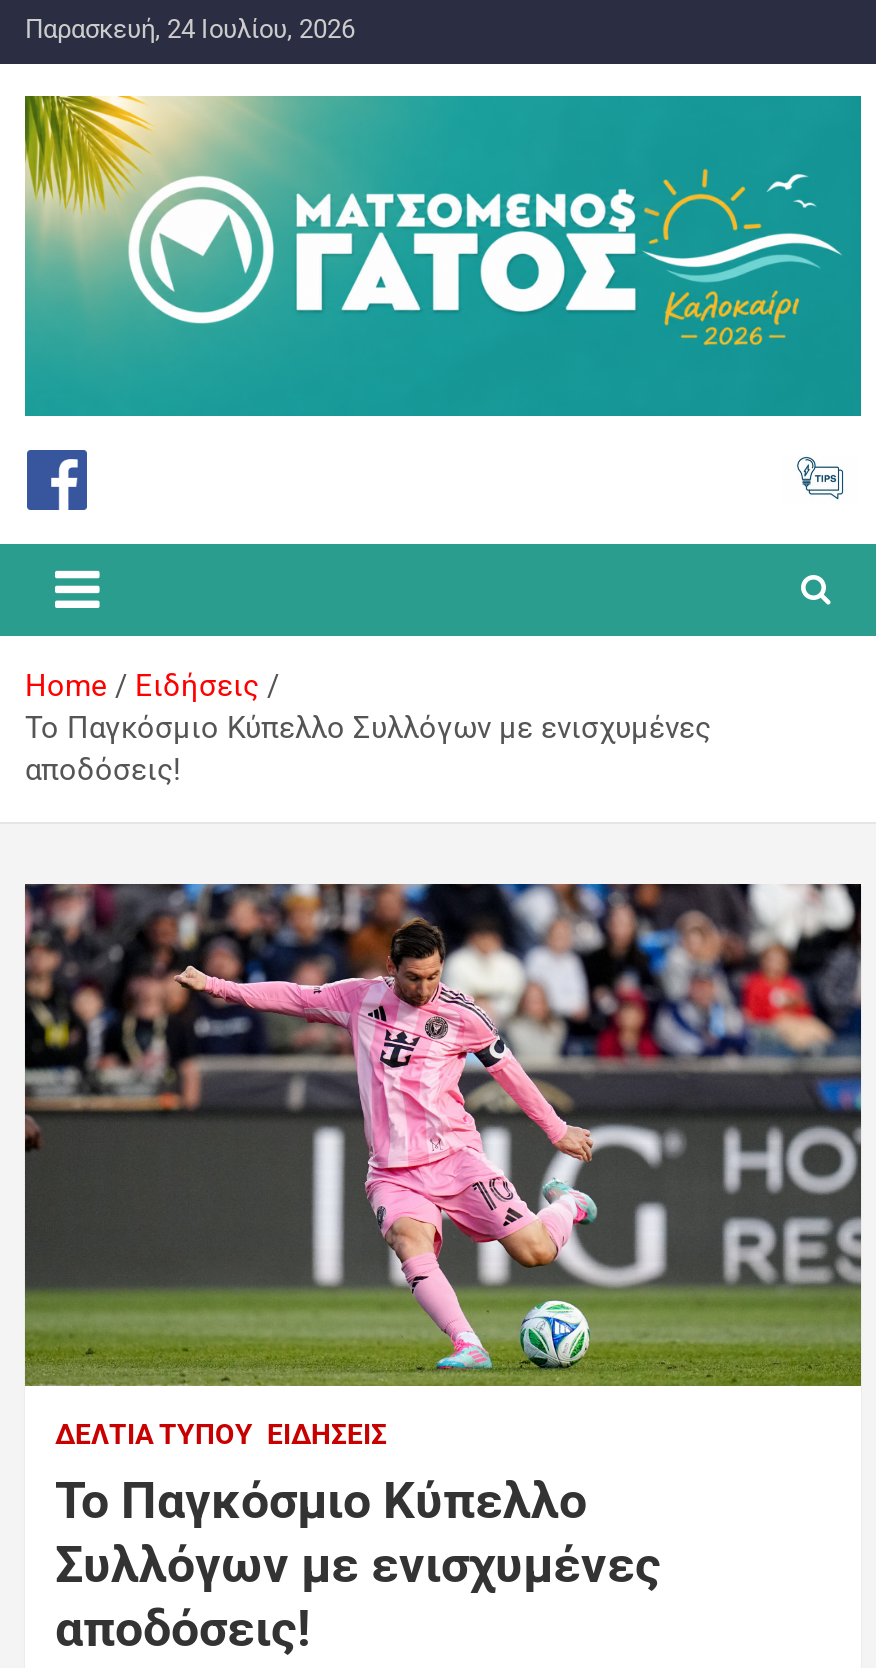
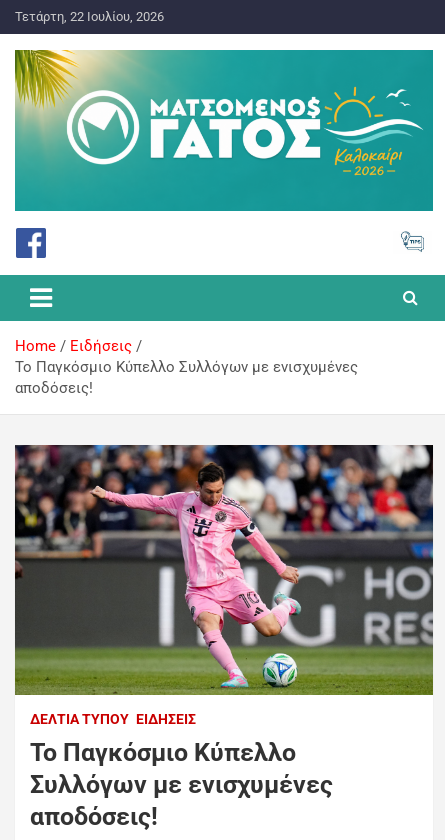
[25,14,355,44] Παρασκευή, 24 Ιουλίου, 2026 -> [15,9,164,24] Τετάρτη, 22 Ιουλίου, 2026

